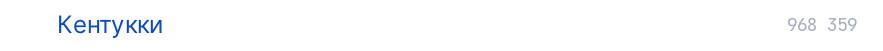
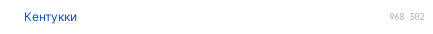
[787,12,857,36] 968 359 -> [389,10,424,22] 968 302

